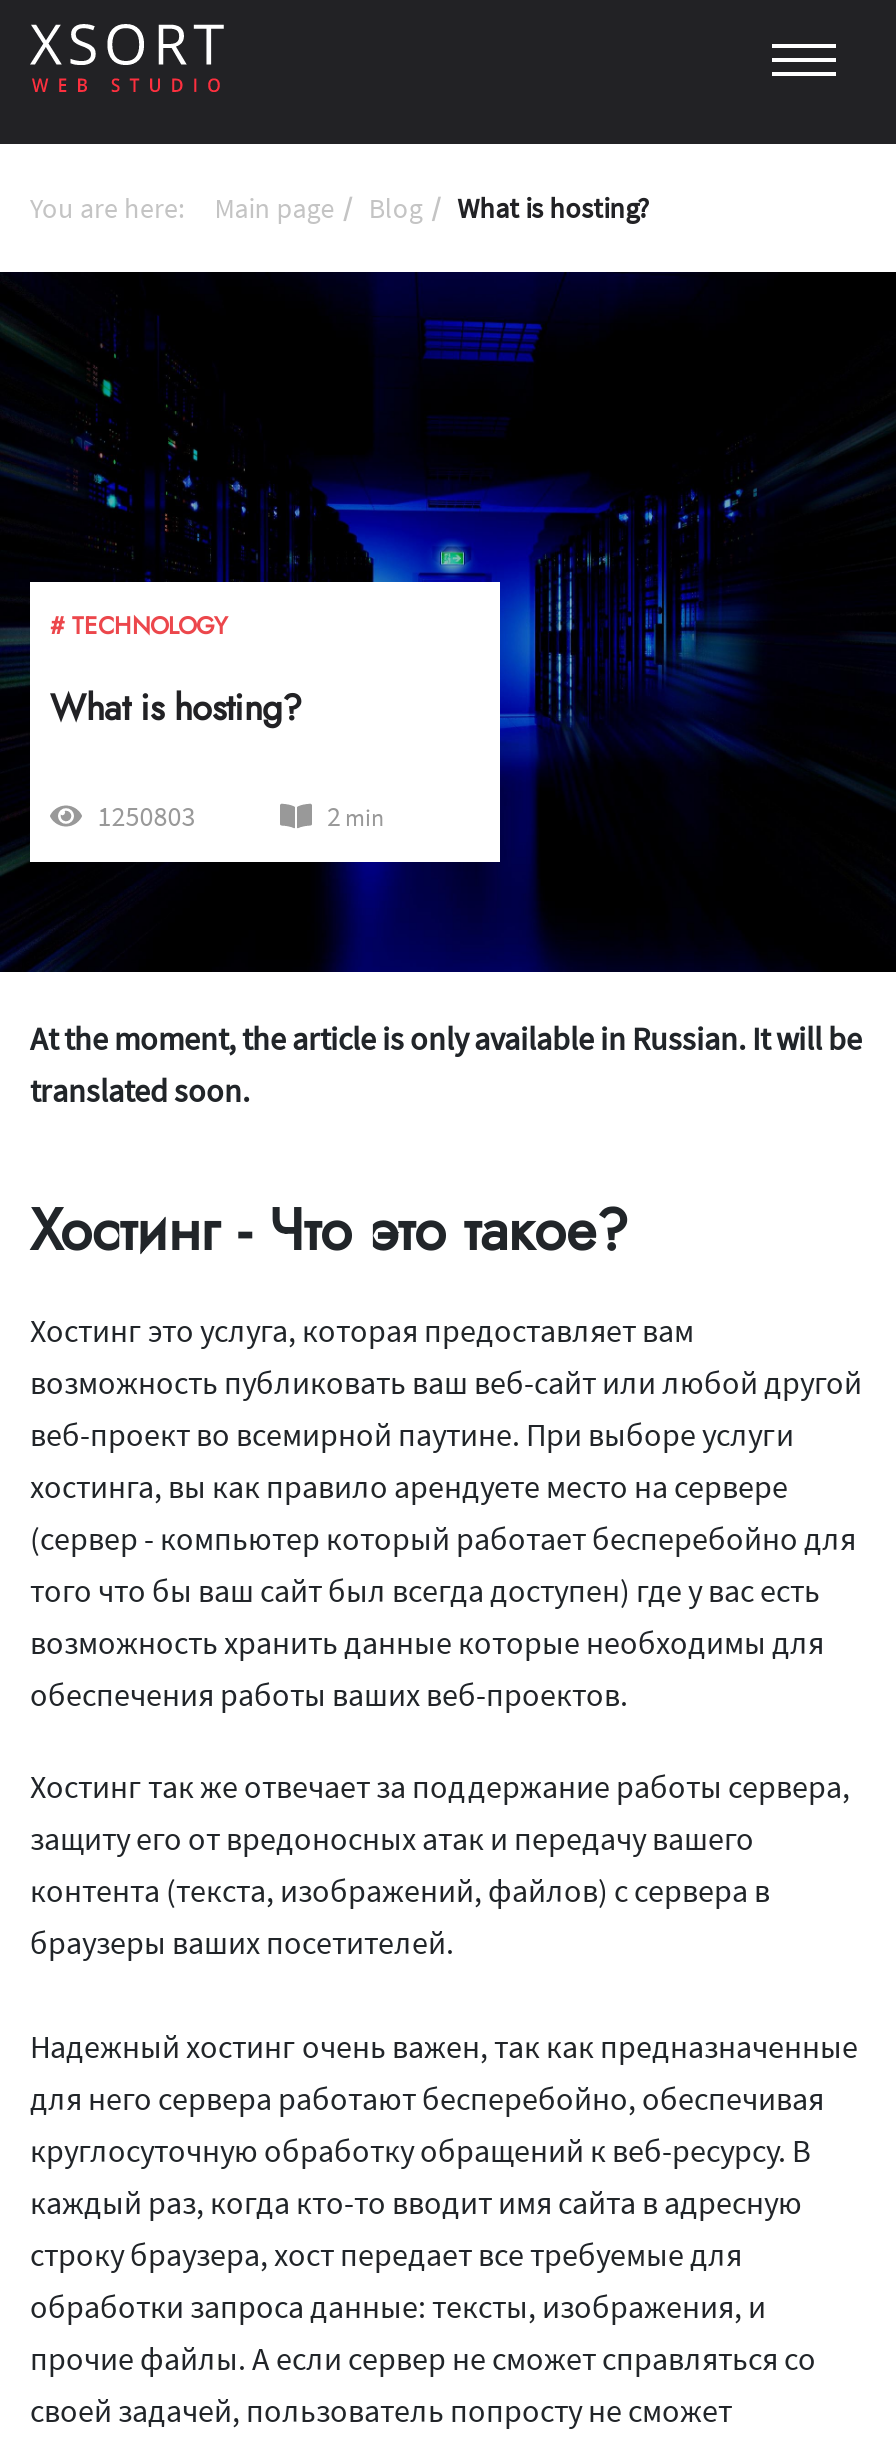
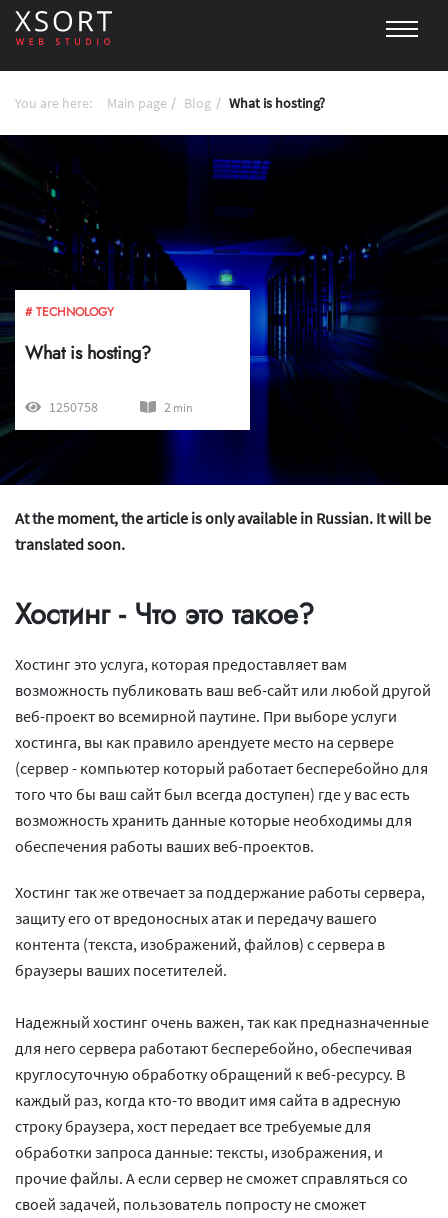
[98,798,196,834] 1250803 -> [49,398,98,416] 1250758

